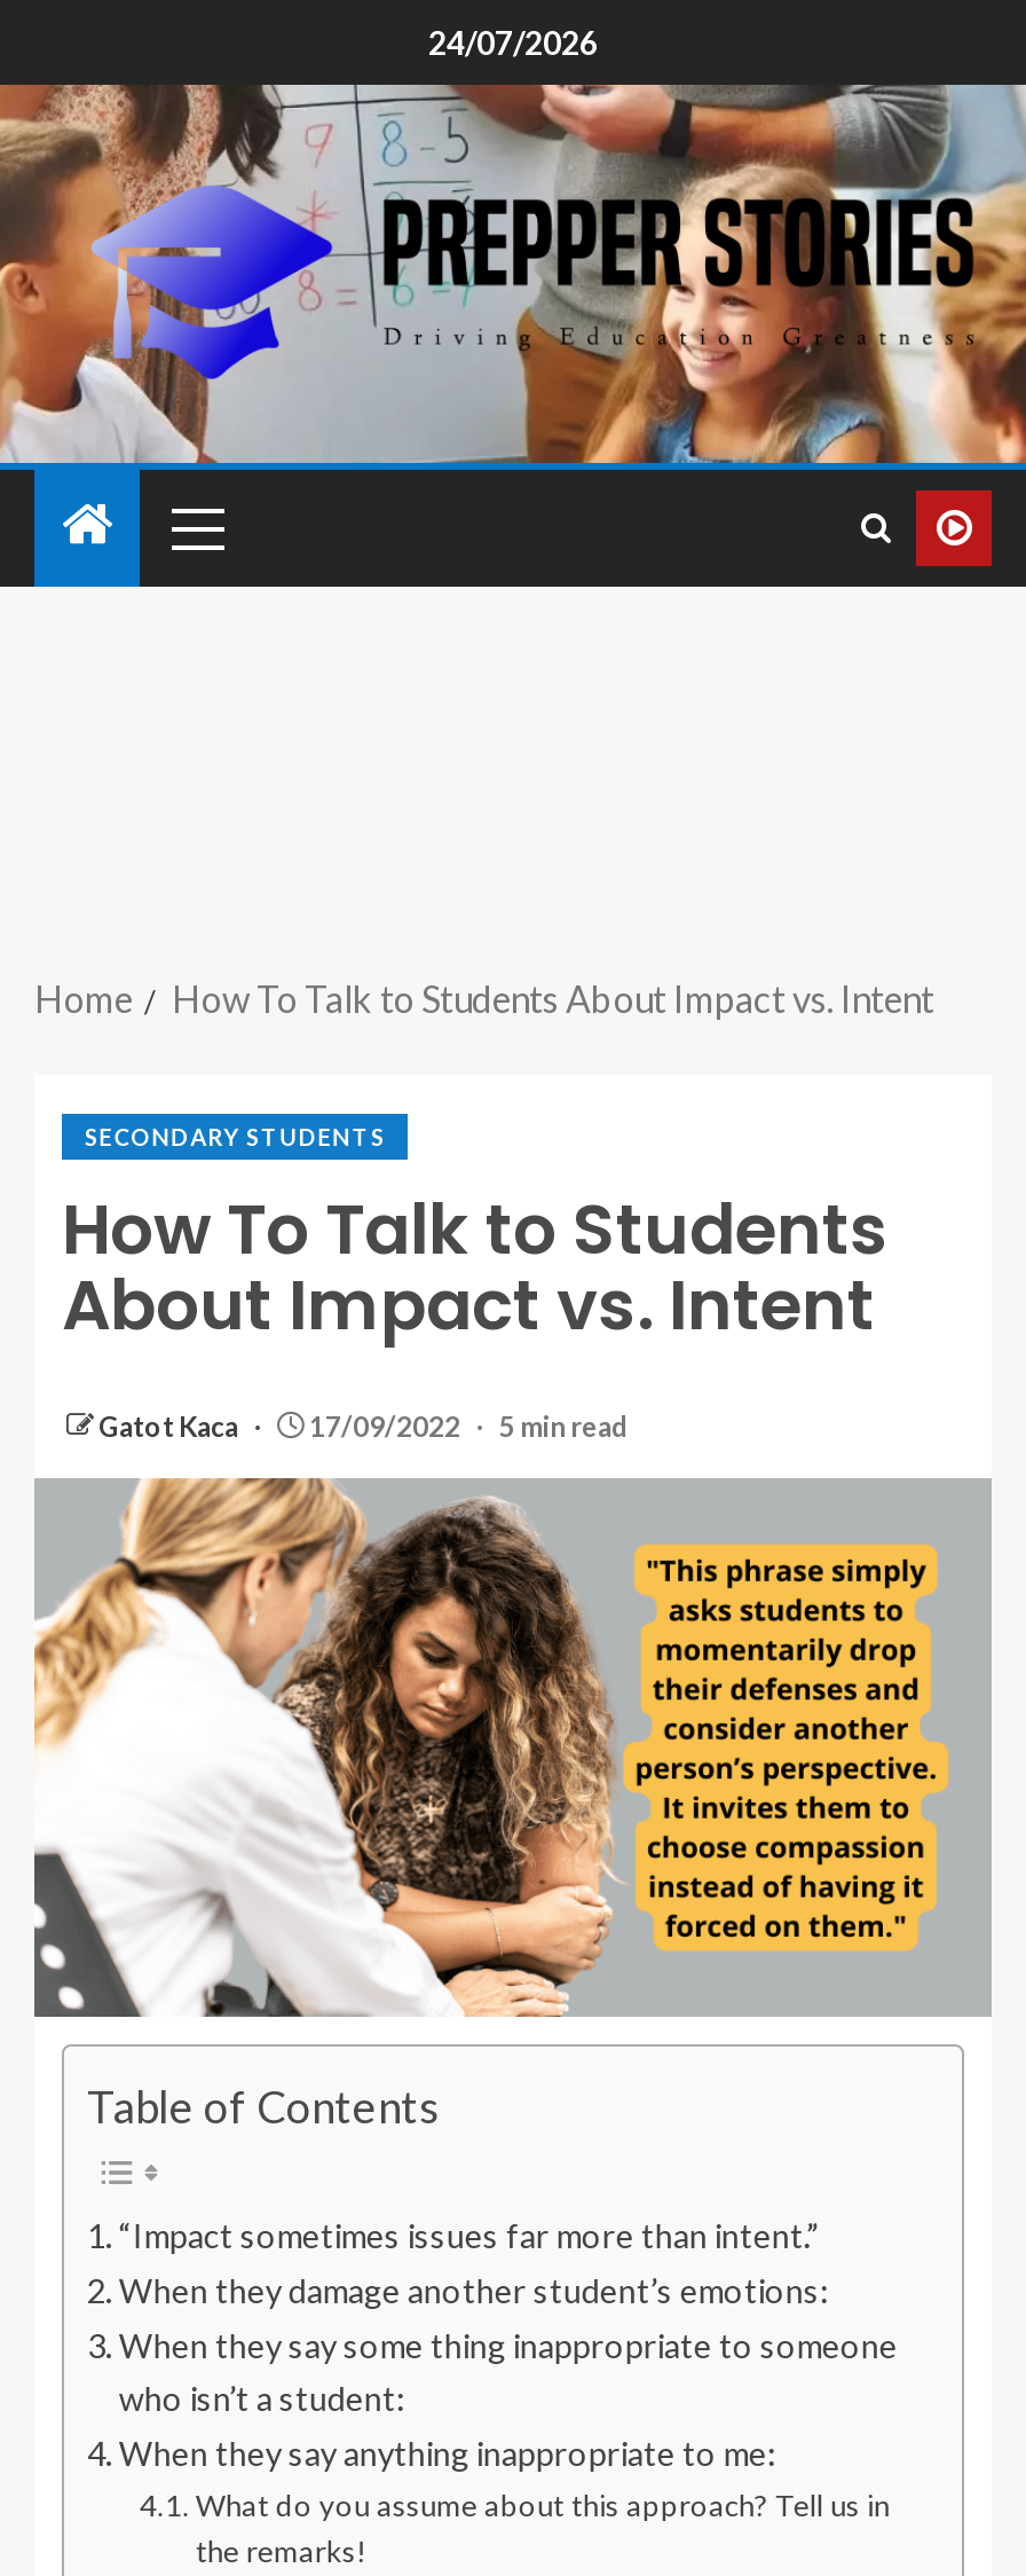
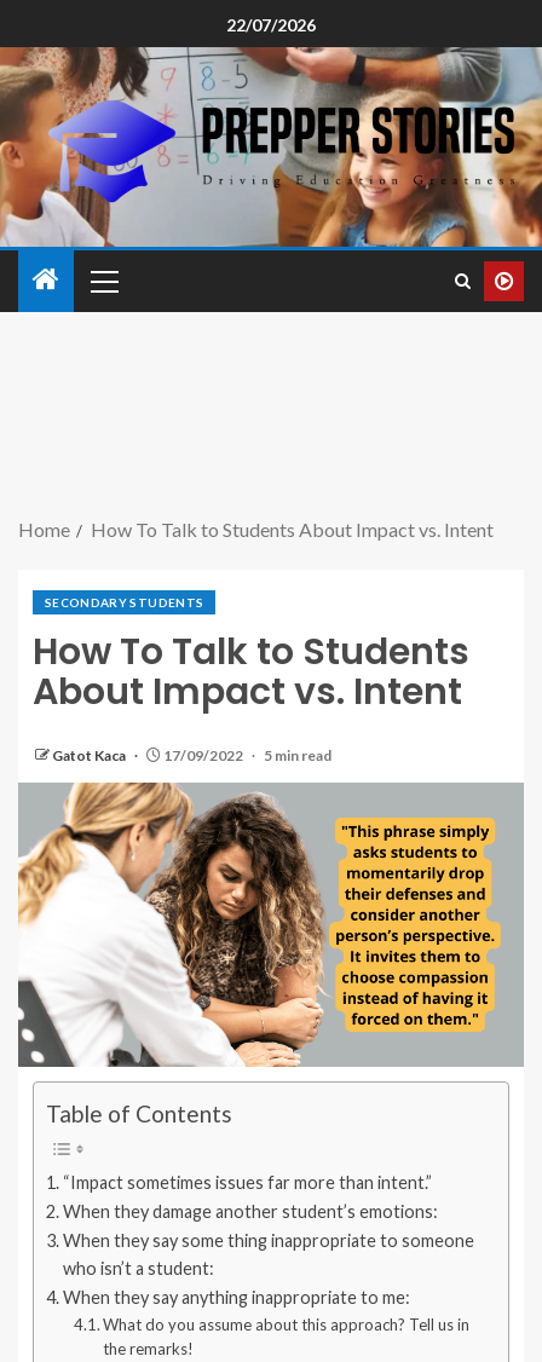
[428,23,598,62] 24/07/2026 -> [226,15,316,35] 22/07/2026

